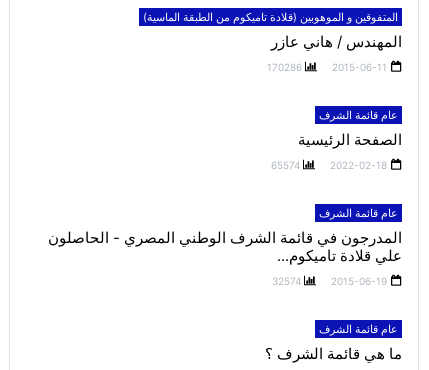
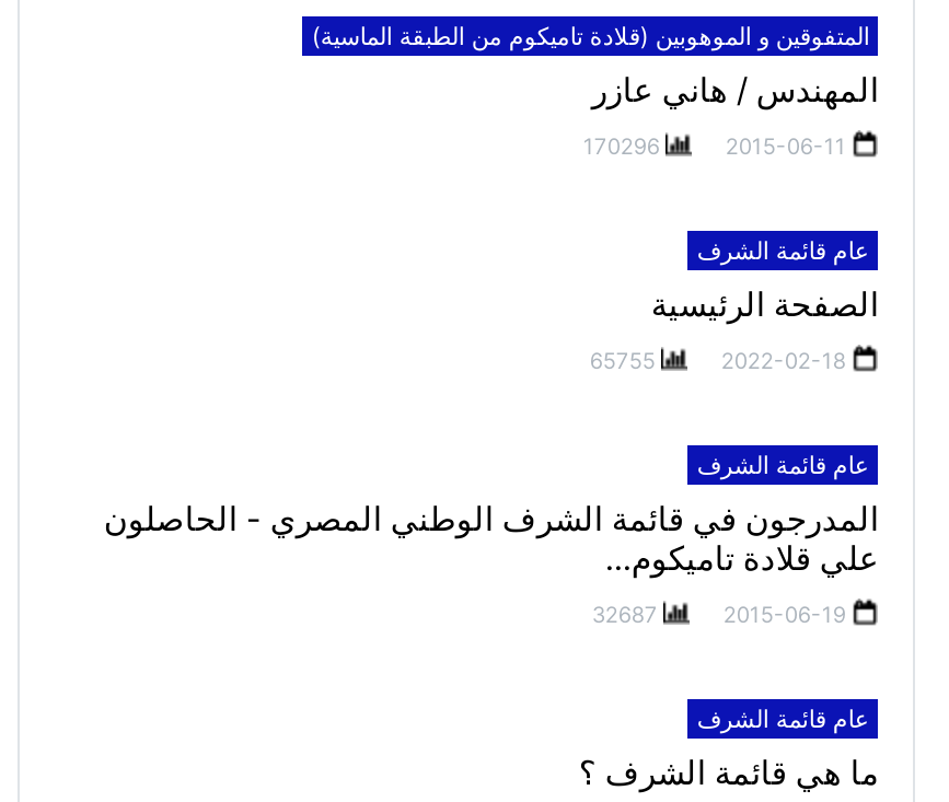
[267,61,302,73] 170286 -> [583,132,660,158] 170296
[271,159,300,171] 65574 -> [590,346,655,372] 65755
[272,275,301,287] 32574 -> [592,600,657,626] 32687

